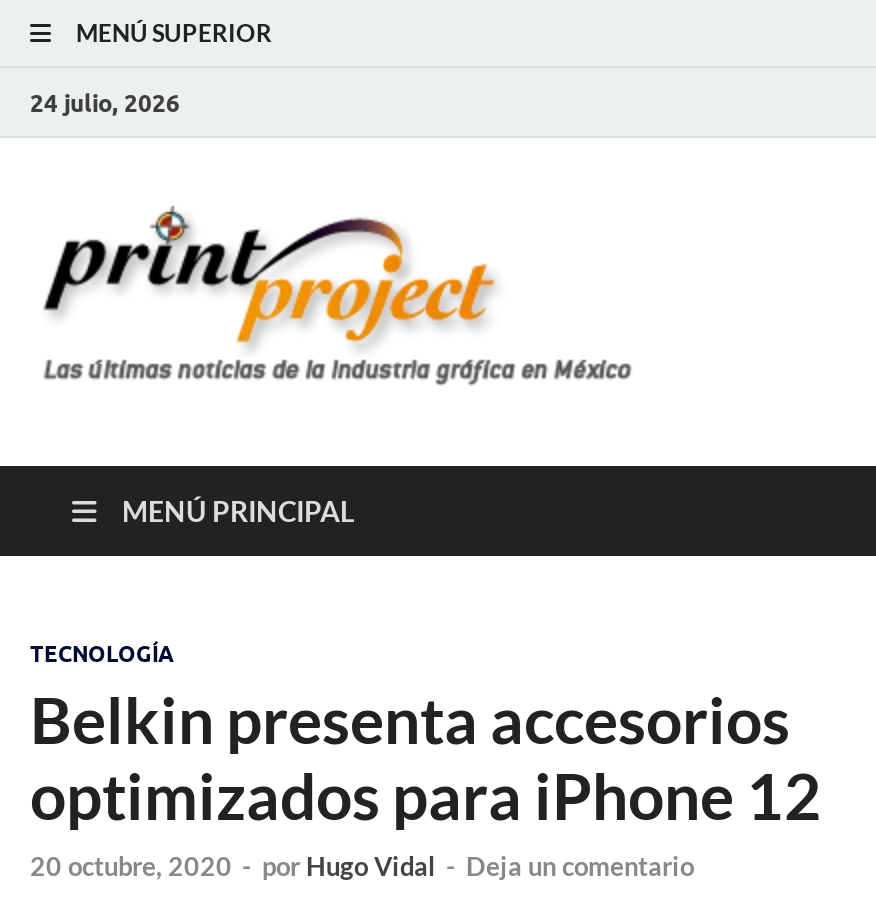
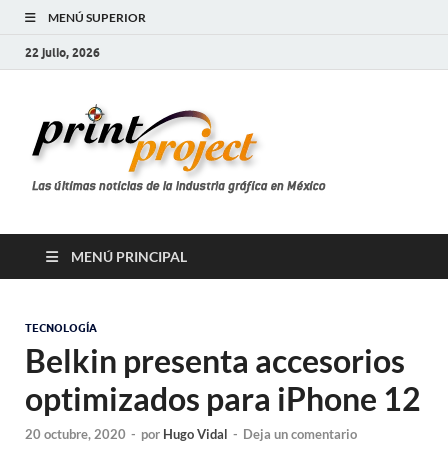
[30,87,180,117] 24 julio, 2026 -> [25,44,100,59] 22 julio, 2026

